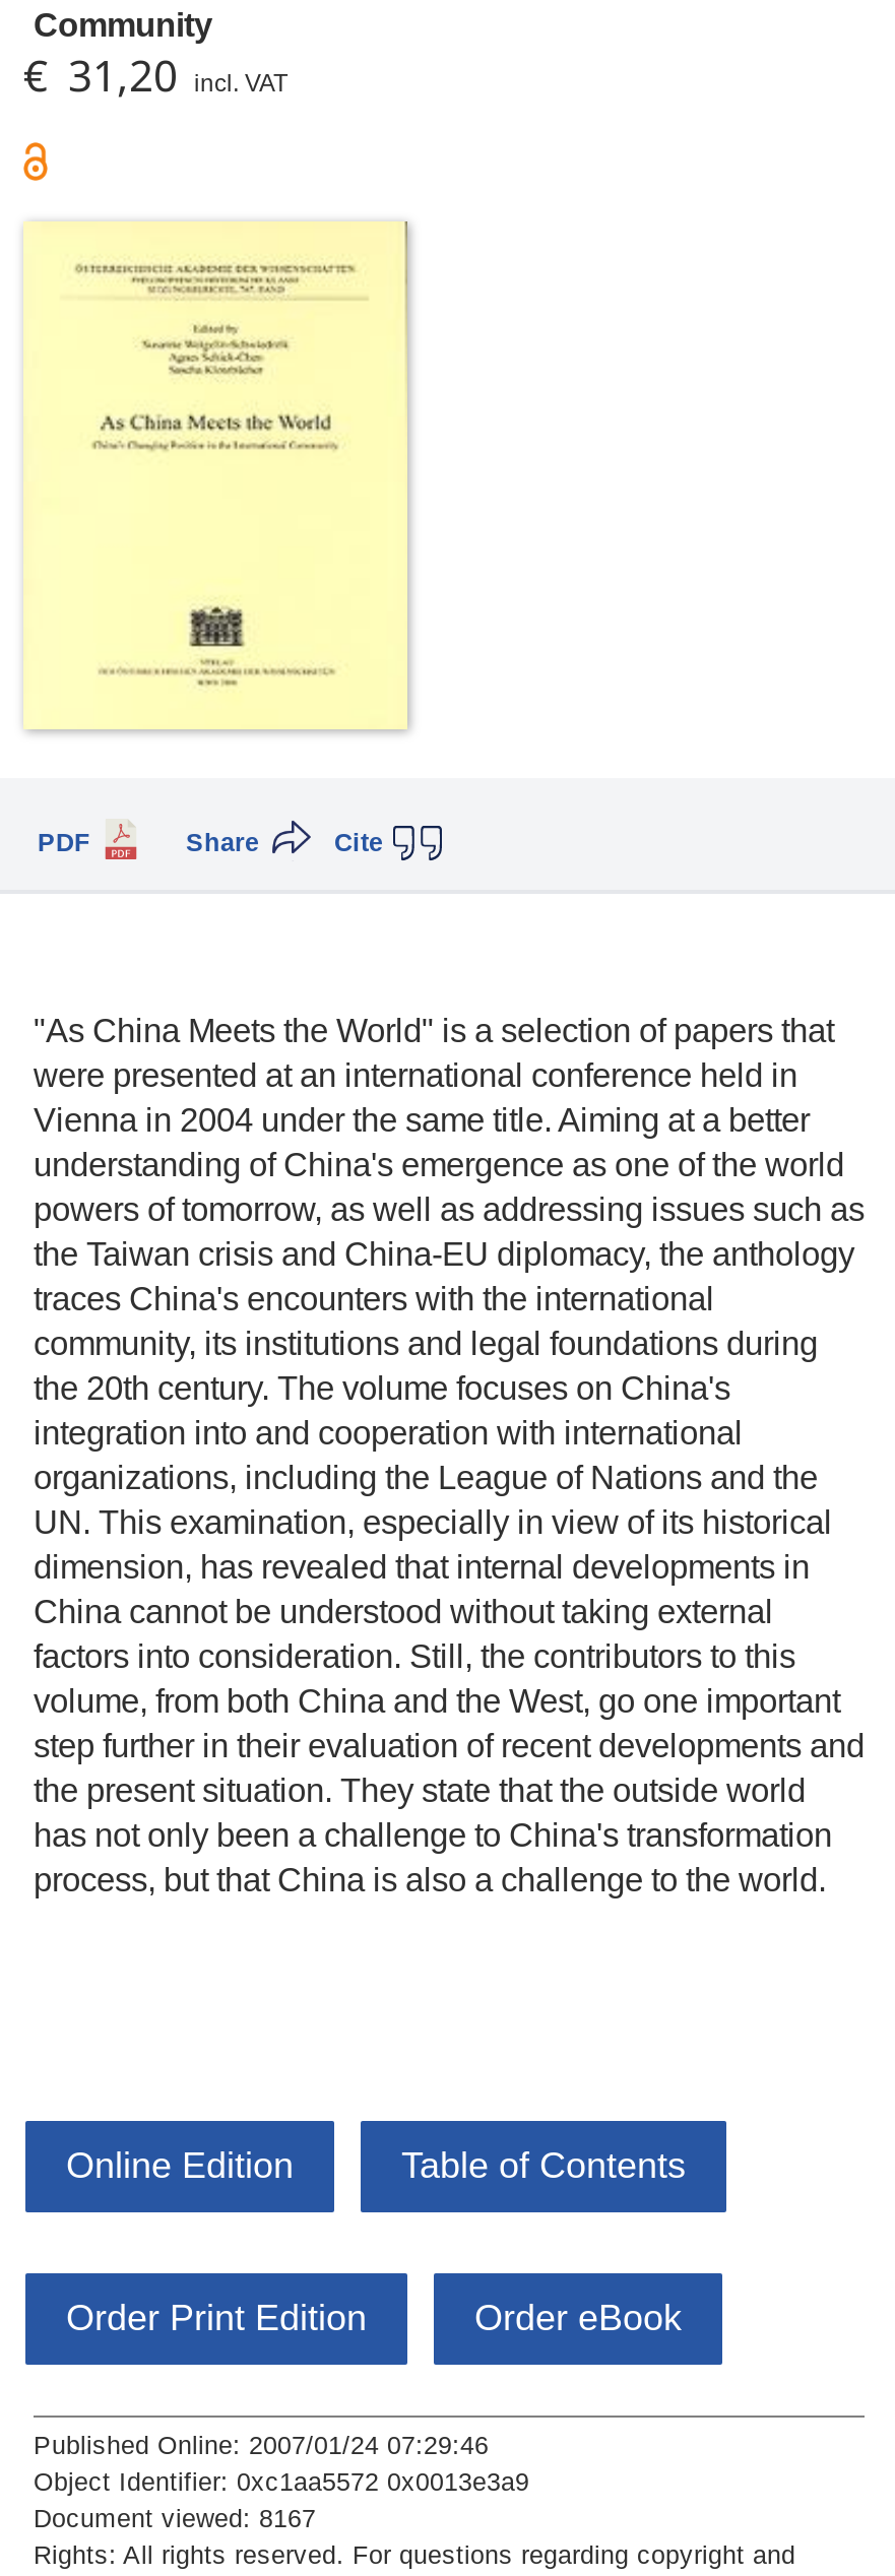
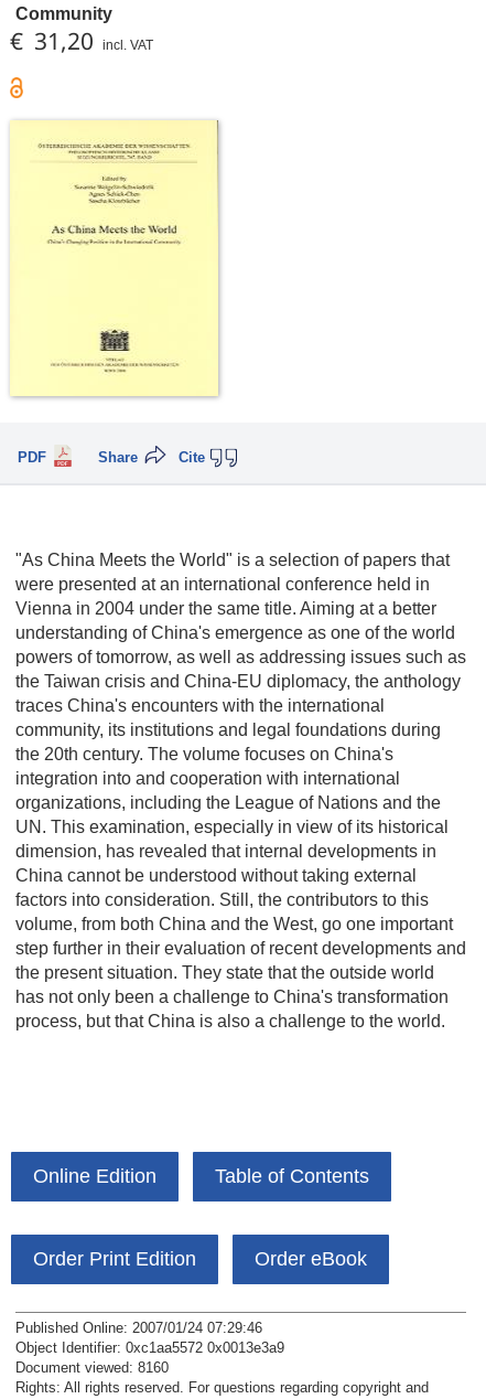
[34,2504,316,2533] Document viewed: 8167 -> [15,1360,169,1375] Document viewed: 8160

